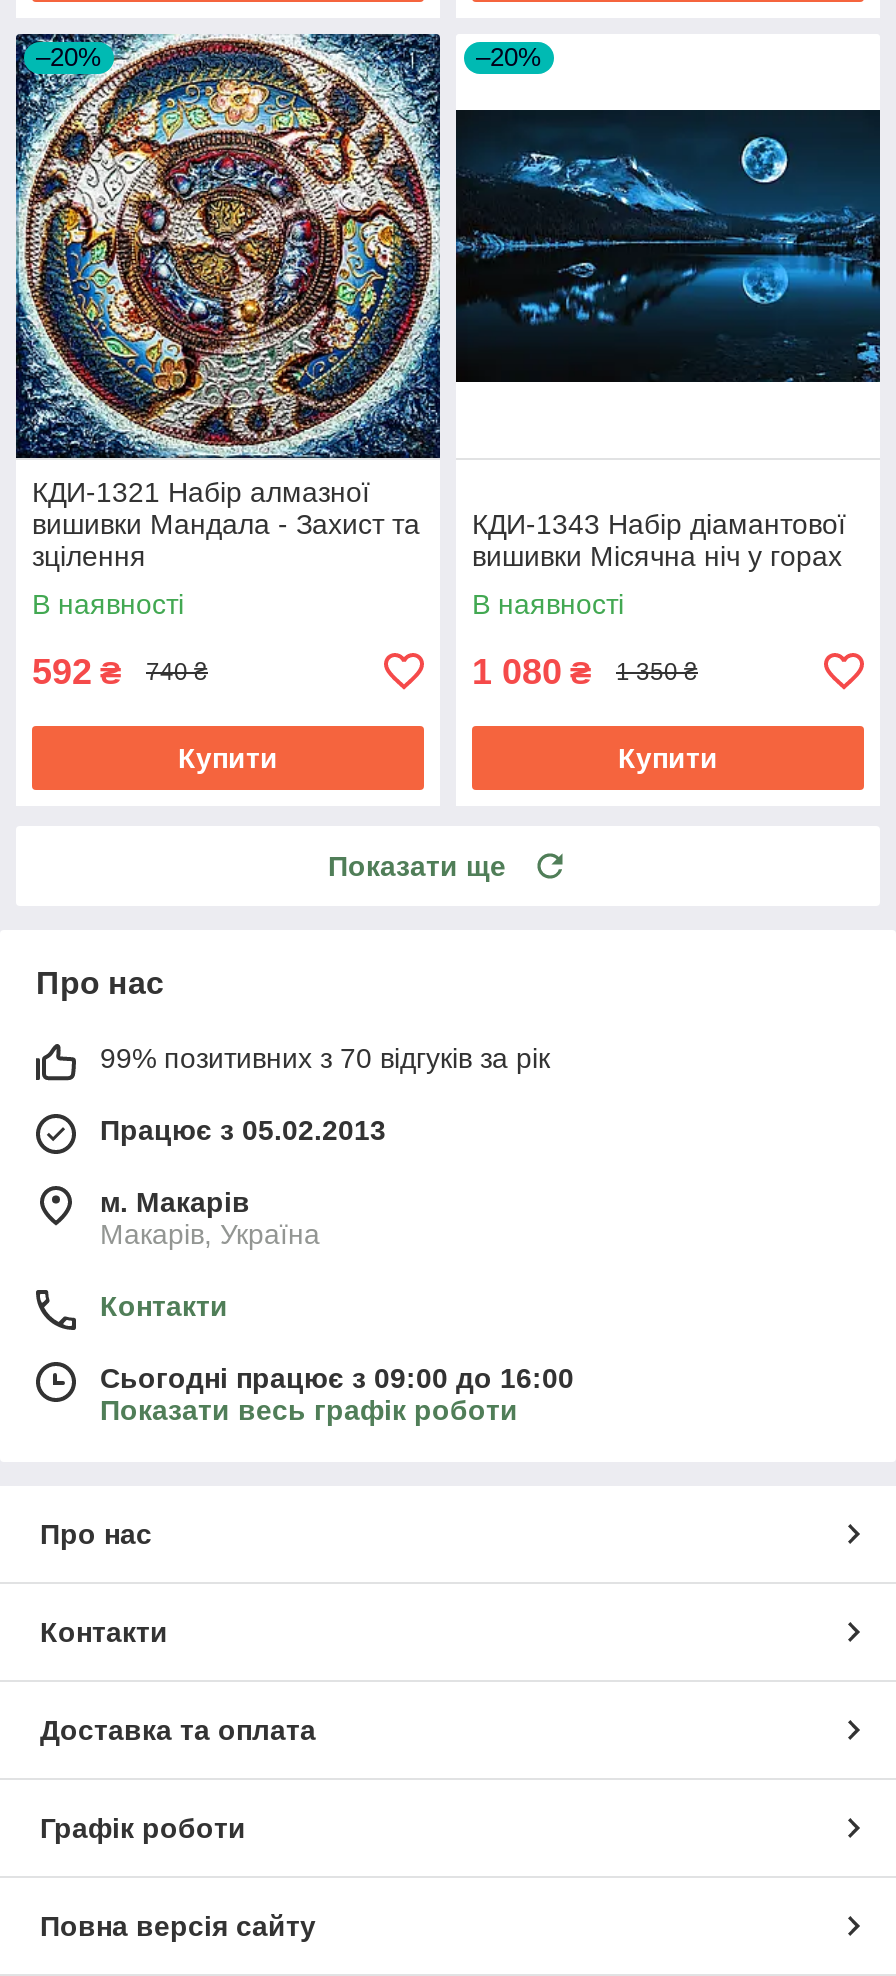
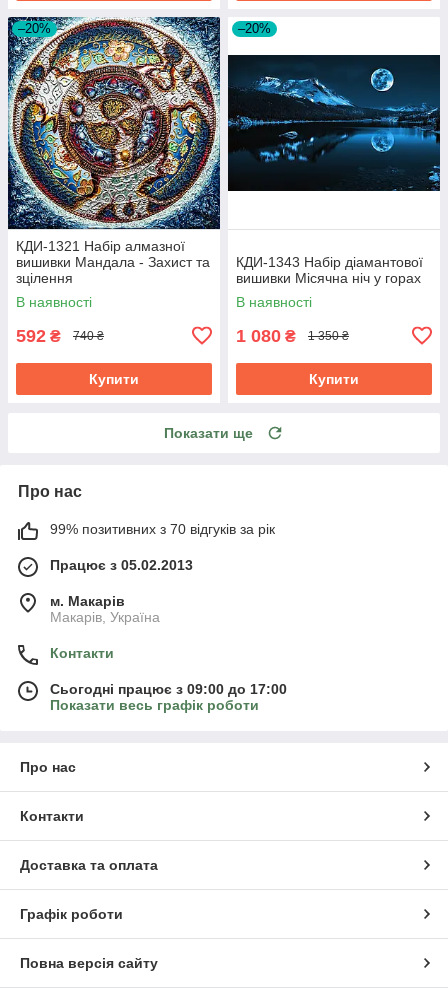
[100,1362,574,1394] Сьогодні працює з 09:00 до 16:00 -> [50,681,287,697] Сьогодні працює з 09:00 до 17:00

